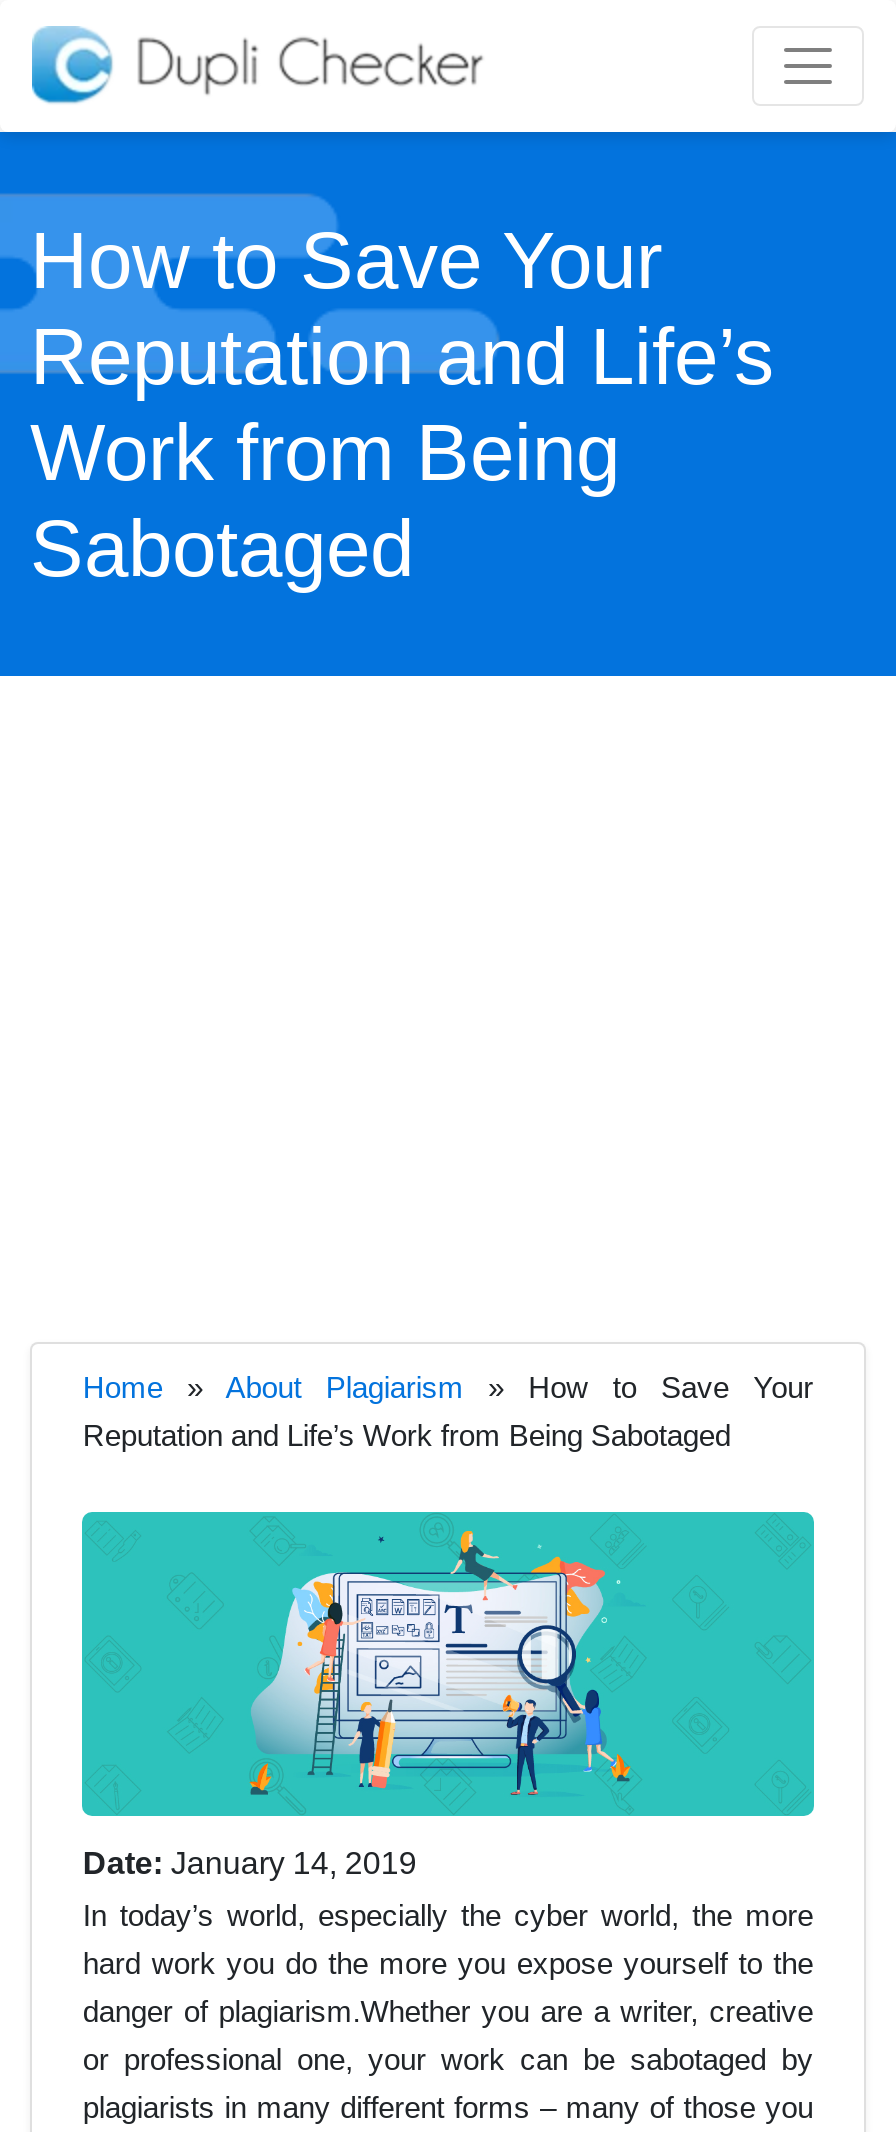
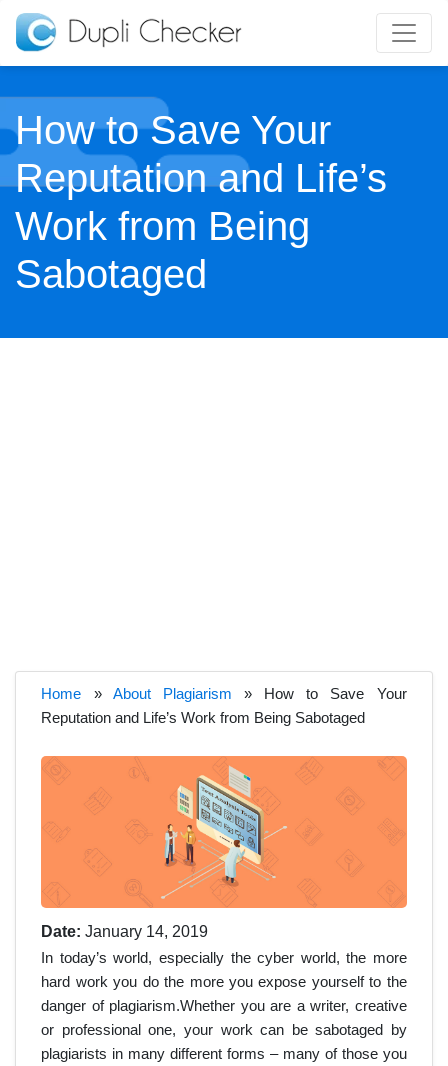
[80,1510,816,1818] [image] -> [40,755,408,909] [image]

